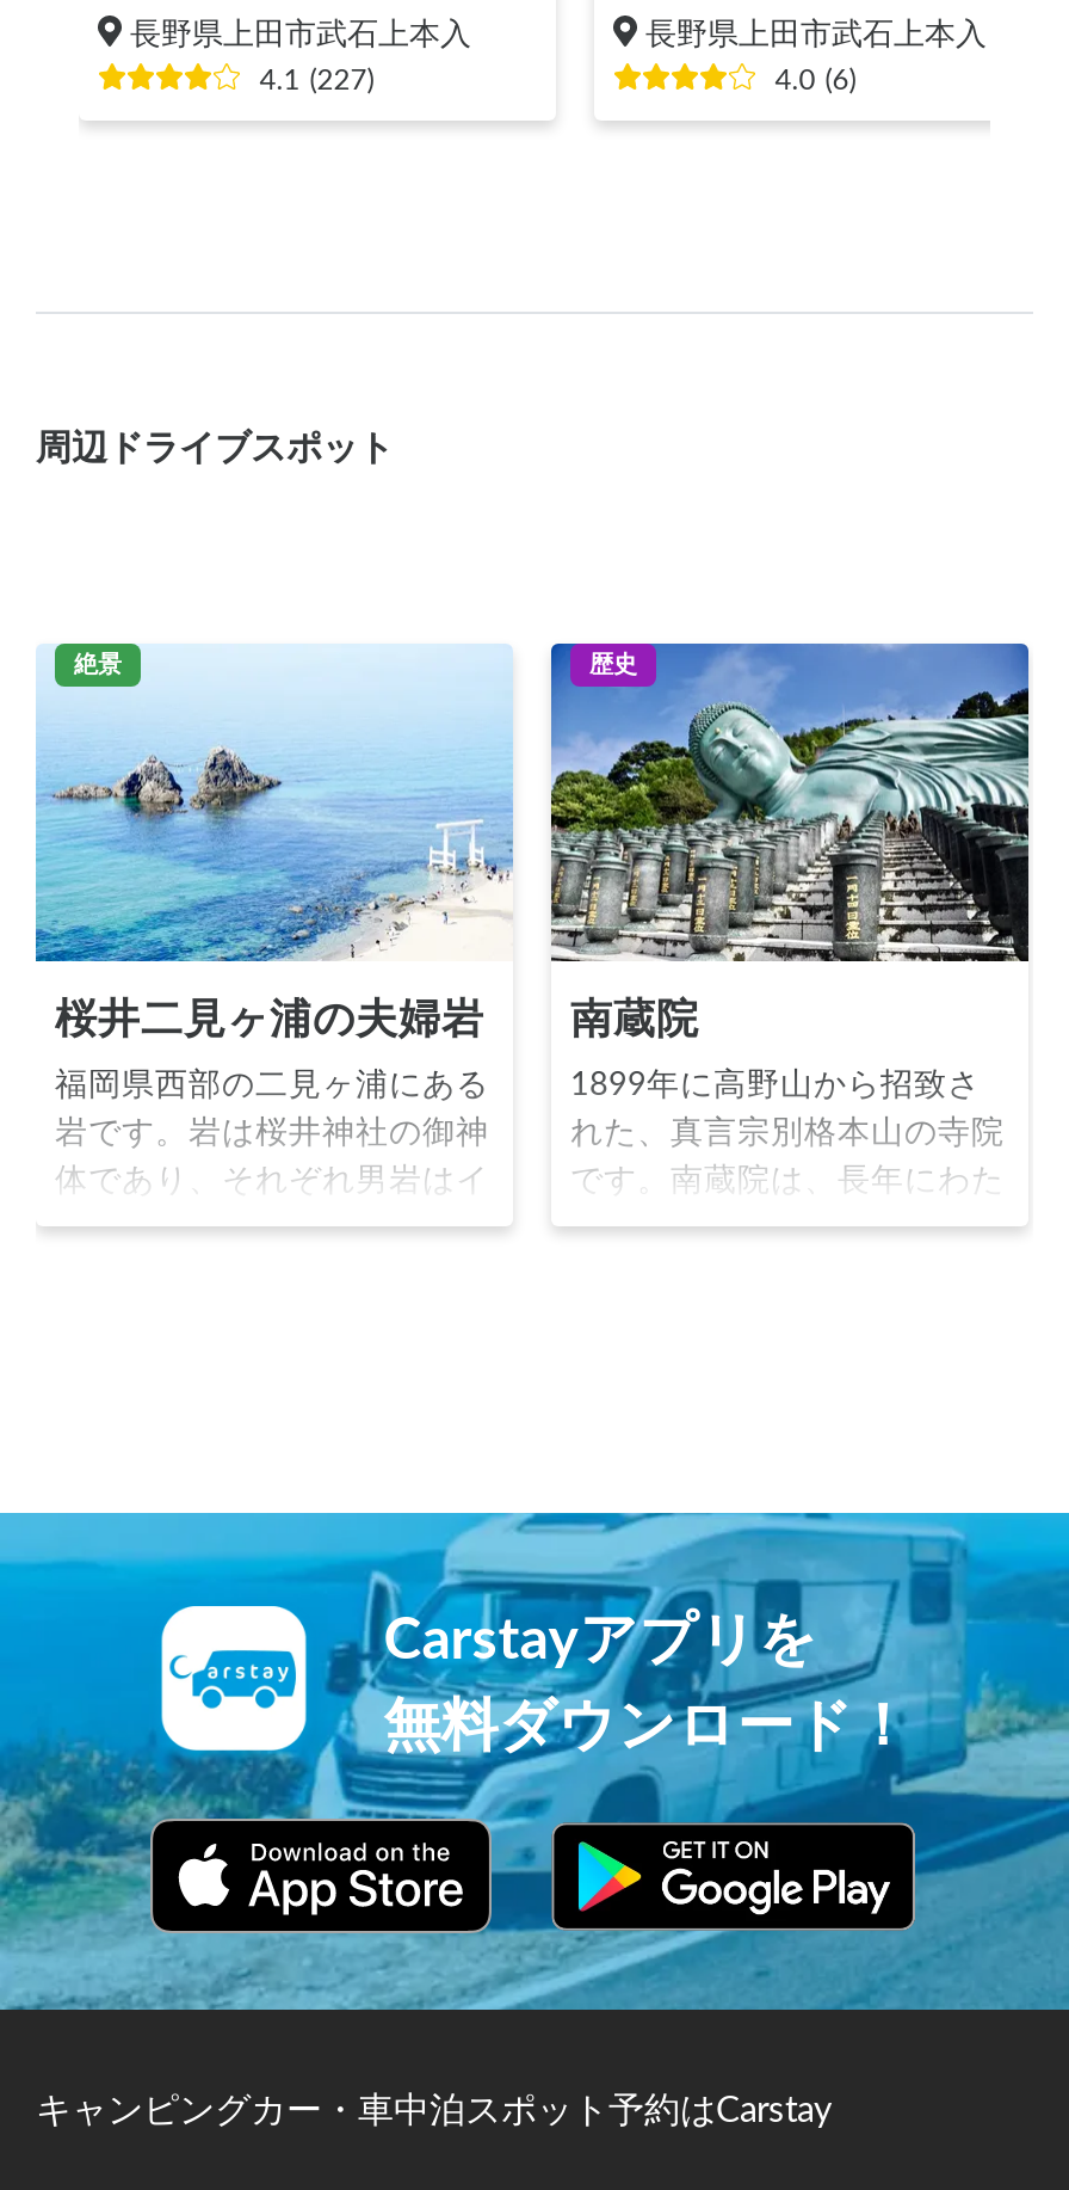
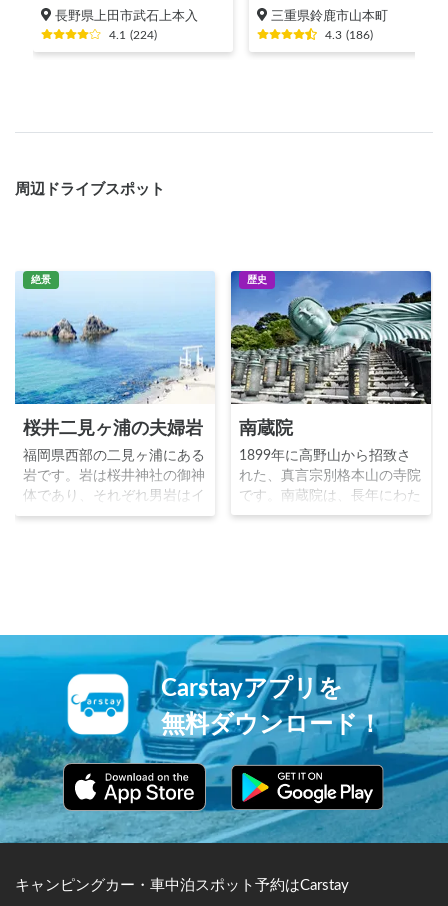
[645,16,987,93] 長野県上田市武石上本入 | 4.0 (6) -> [270,9,387,41] 三重県鈴鹿市山本町 | 4.3 (186)
[259,64,374,93] 4.1 (227) -> [109,29,157,41] 4.1 (224)

